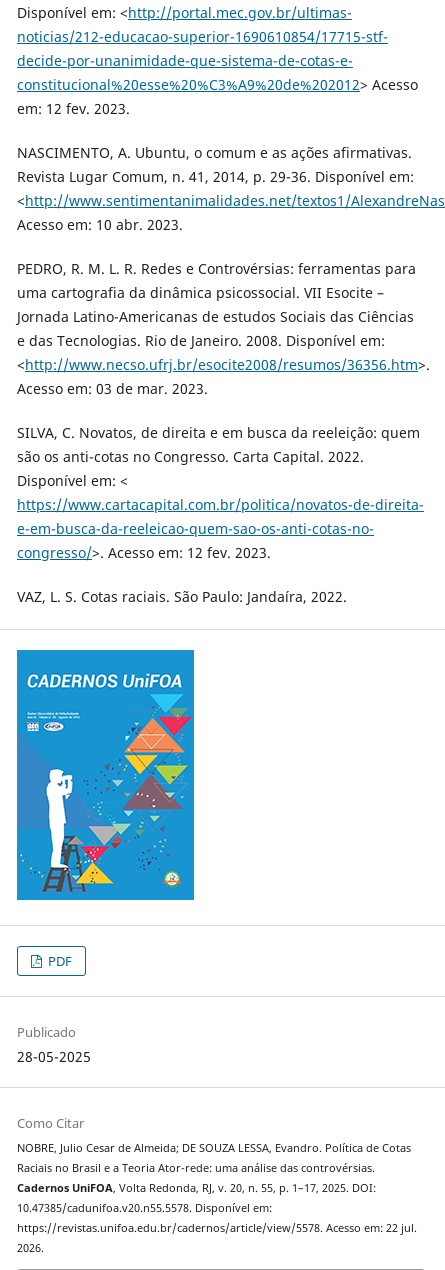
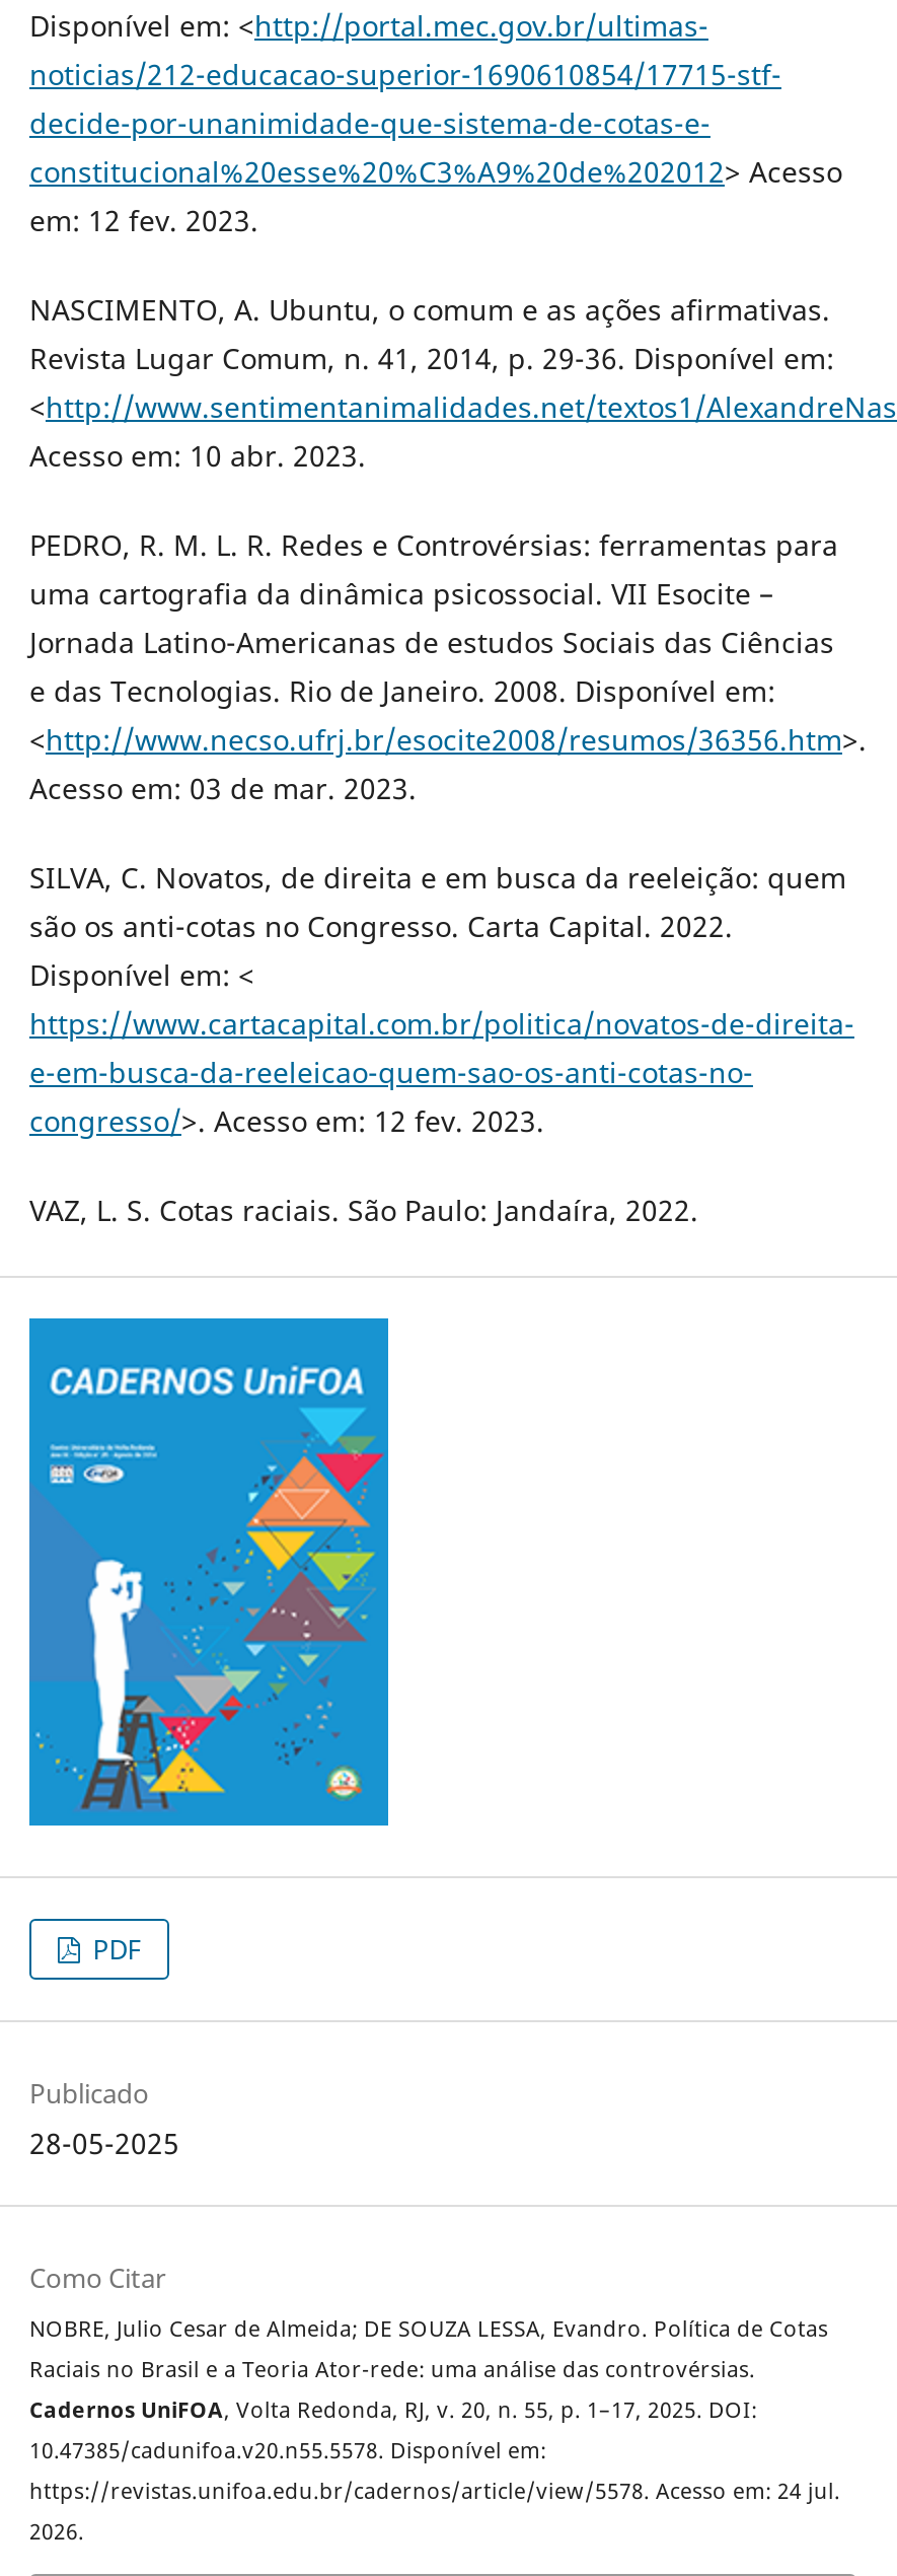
[17,1221,417,1235] https://revistas.unifoa.edu.br/cadernos/article/view/5578. Acesso em: 22 jul. -> [29,2477,840,2505] https://revistas.unifoa.edu.br/cadernos/article/view/5578. Acesso em: 24 jul.

